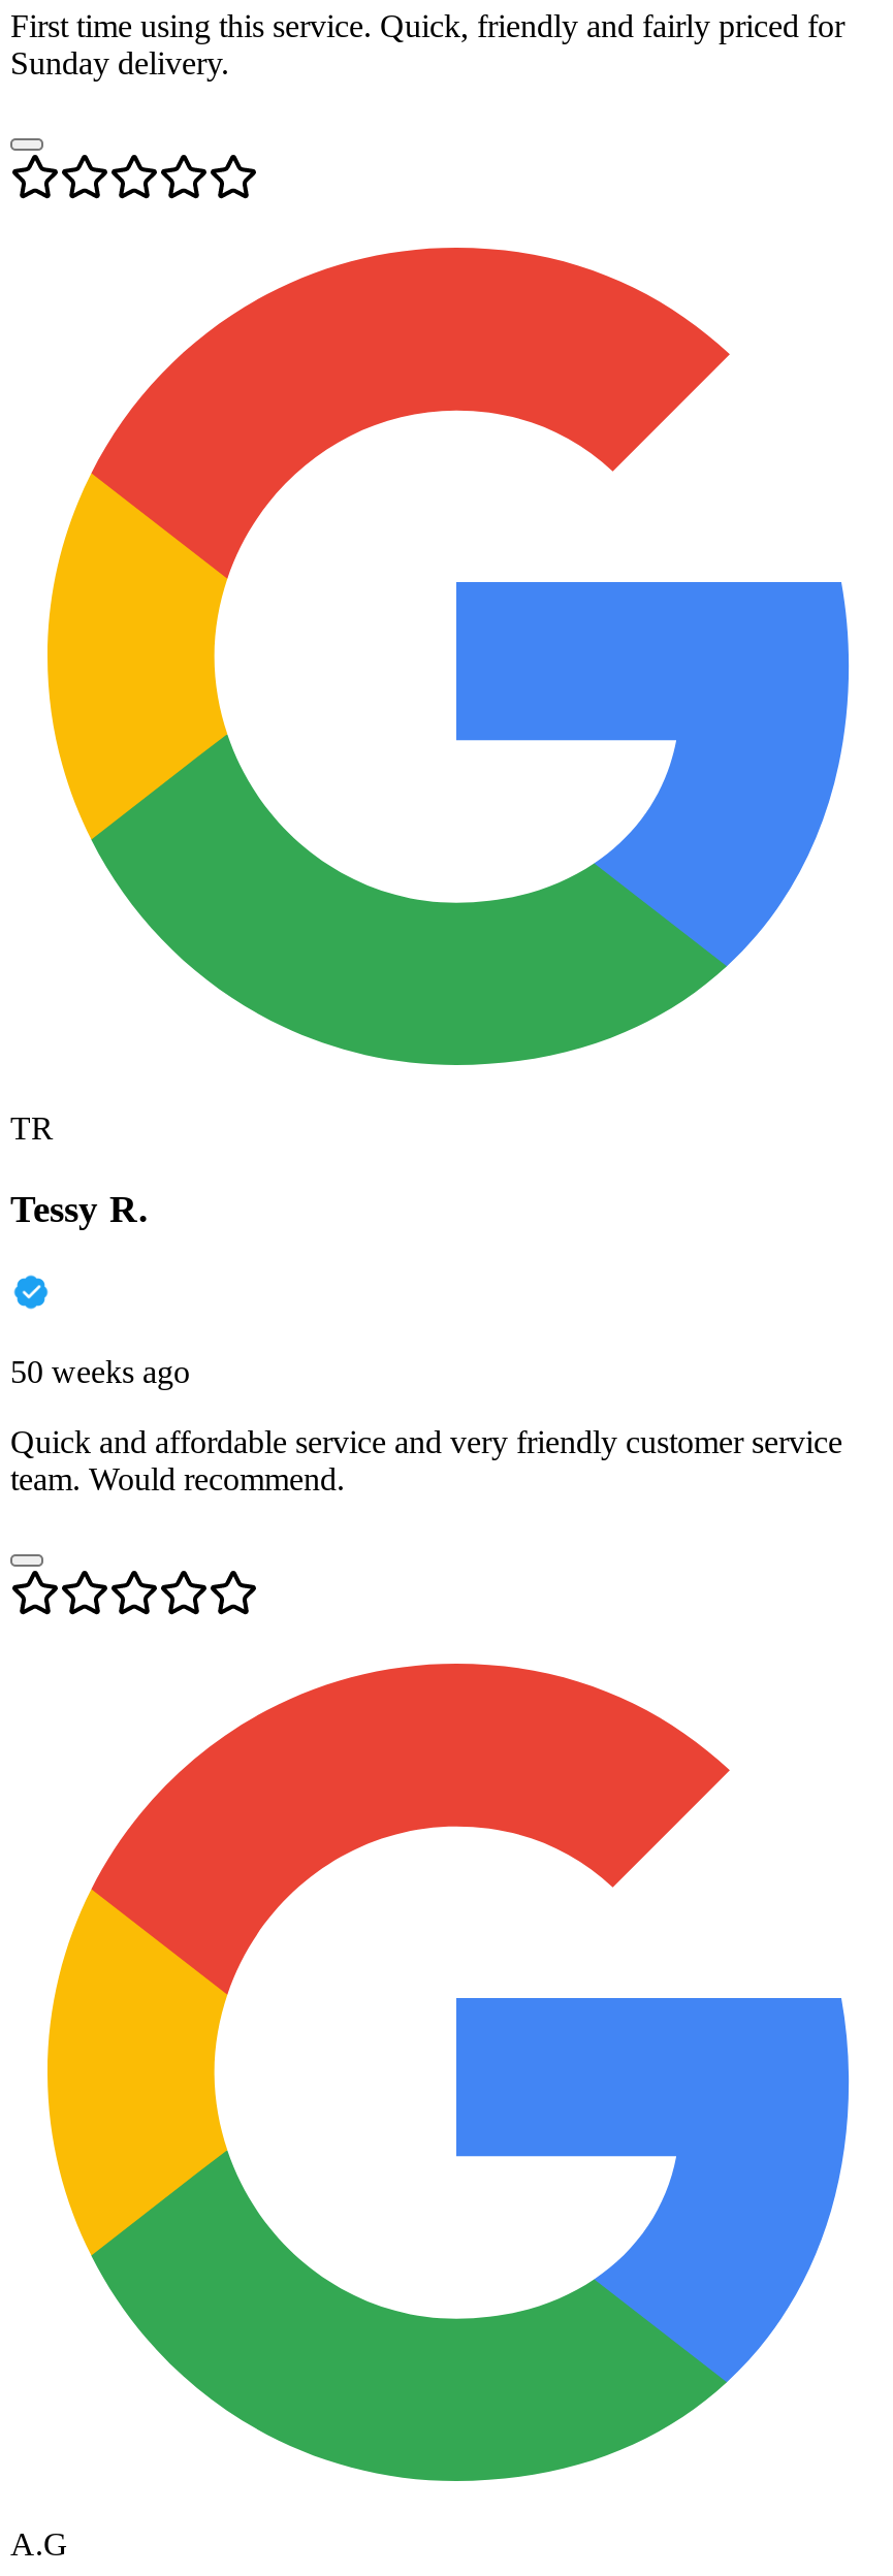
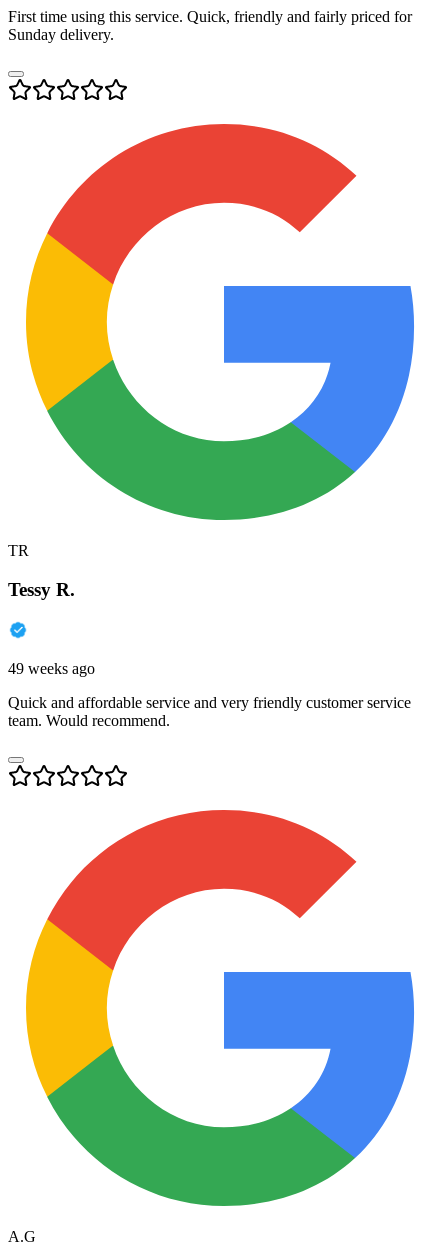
[10,1354,190,1389] 50 weeks ago -> [8,660,95,677] 49 weeks ago

